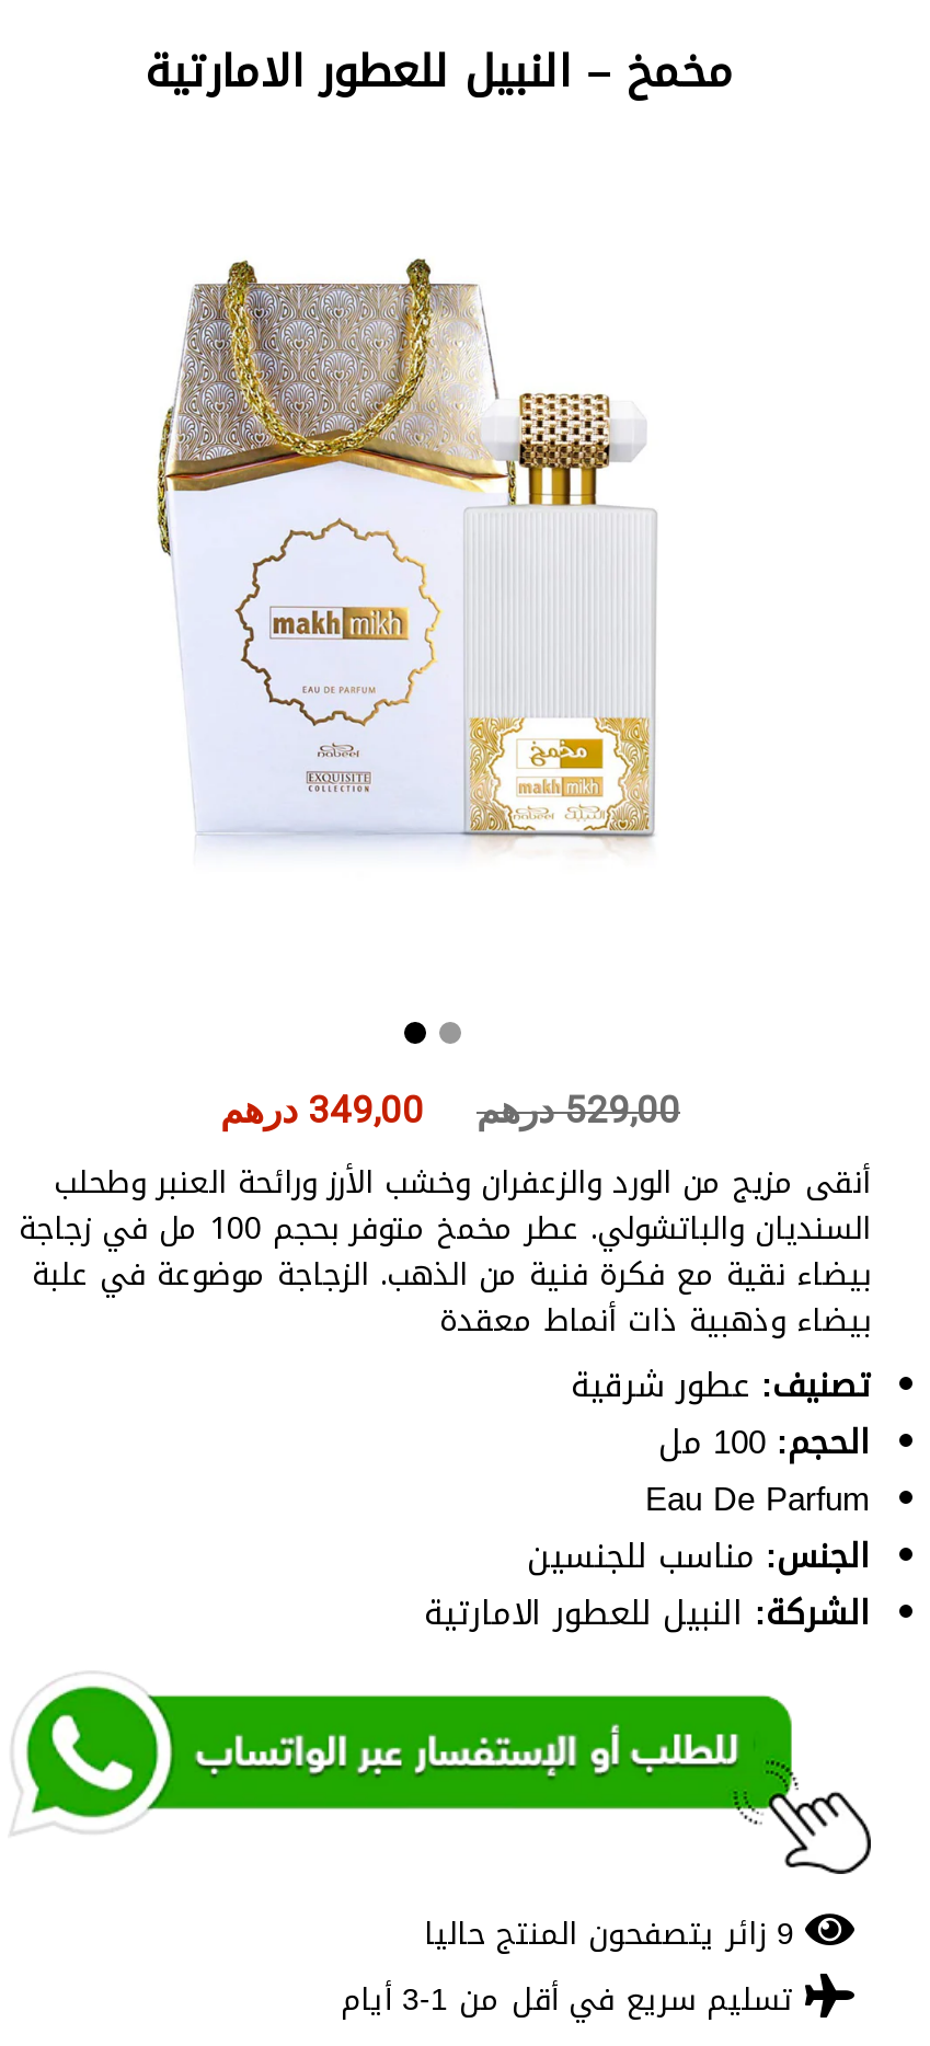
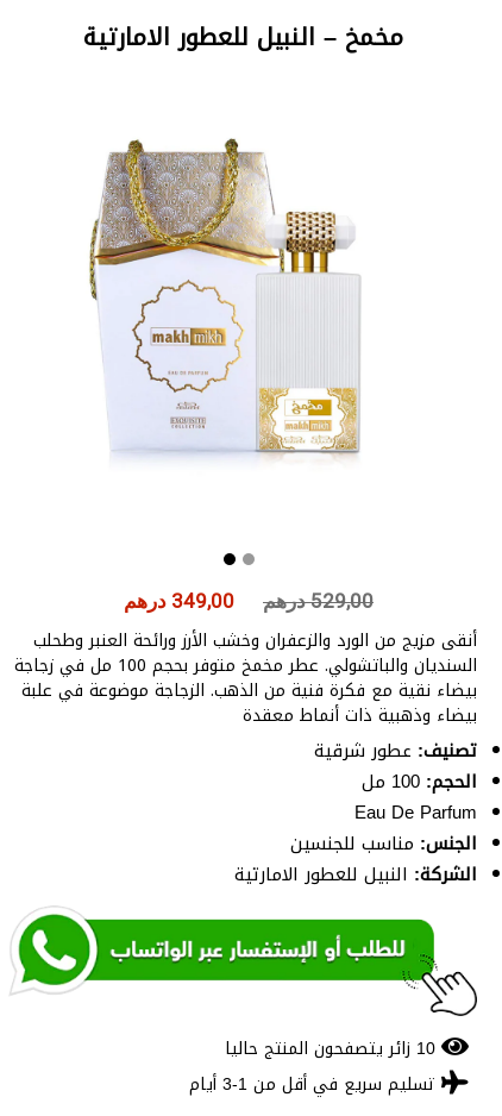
[424,1905,794,1964] 9 زائر يتصفحون المنتج حاليا -> [225,1033,435,1065] 10 زائر يتصفحون المنتج حاليا

